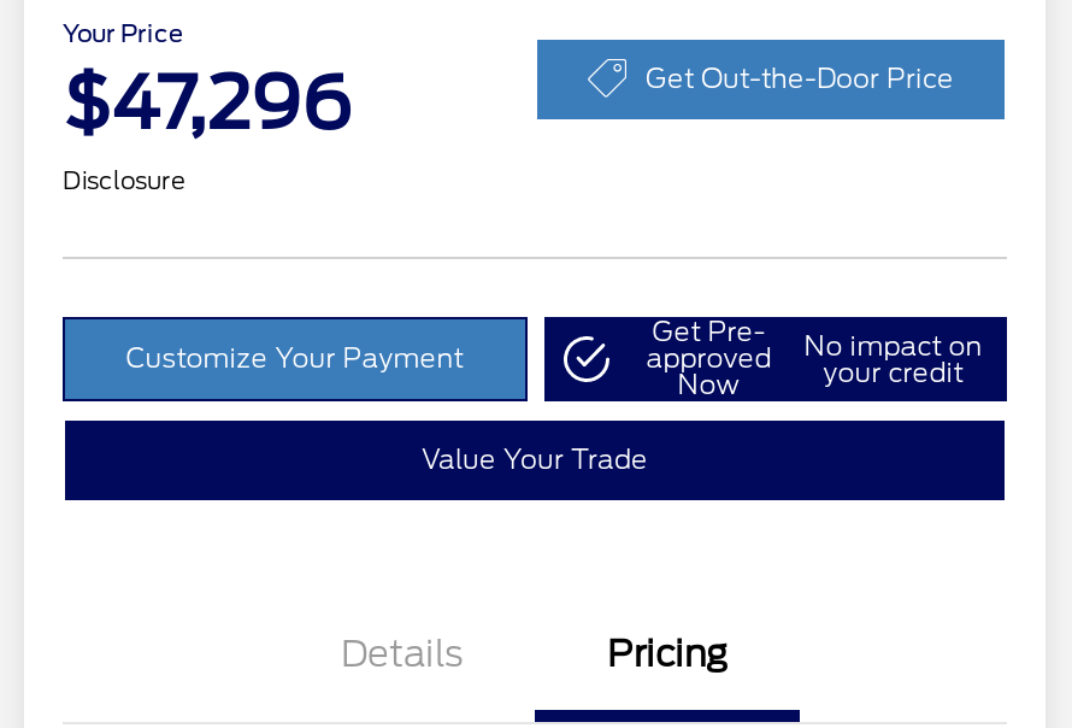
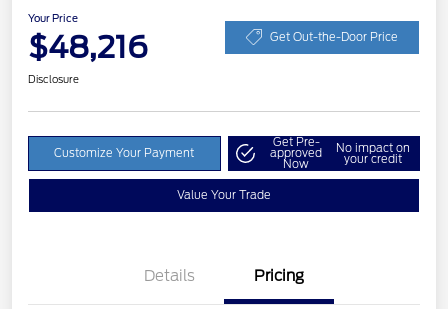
[63,60,352,146] $47,296 -> [28,29,148,65] $48,216

